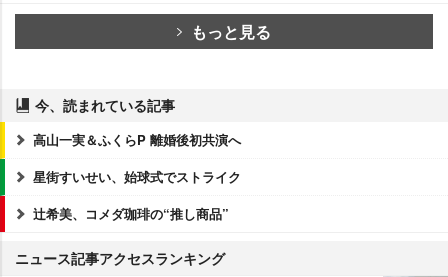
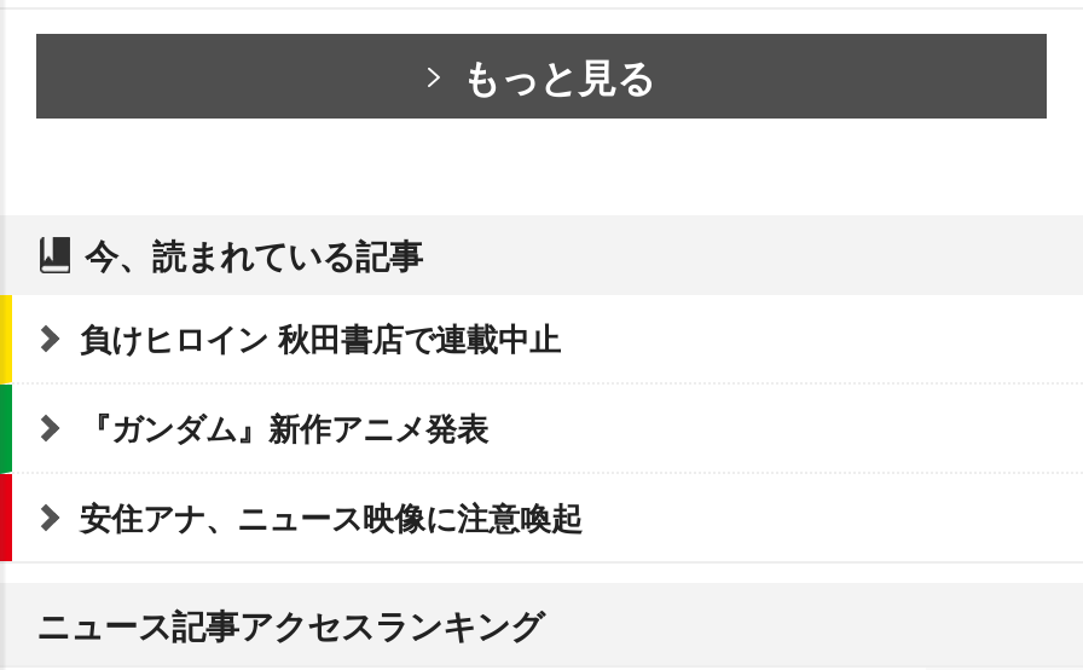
[33,130,241,149] 高山一実＆ふくらP 離婚後初共演へ -> [80,313,561,359] 負けヒロイン 秋田書店で連載中止
[33,167,241,186] 星街すいせい、始球式でストライク -> [80,403,488,449] 『ガンダム』新作アニメ発表
[33,204,229,223] 辻希美、コメダ珈琲の“推し商品” -> [80,492,583,538] 安住アナ、ニュース映像に注意喚起

